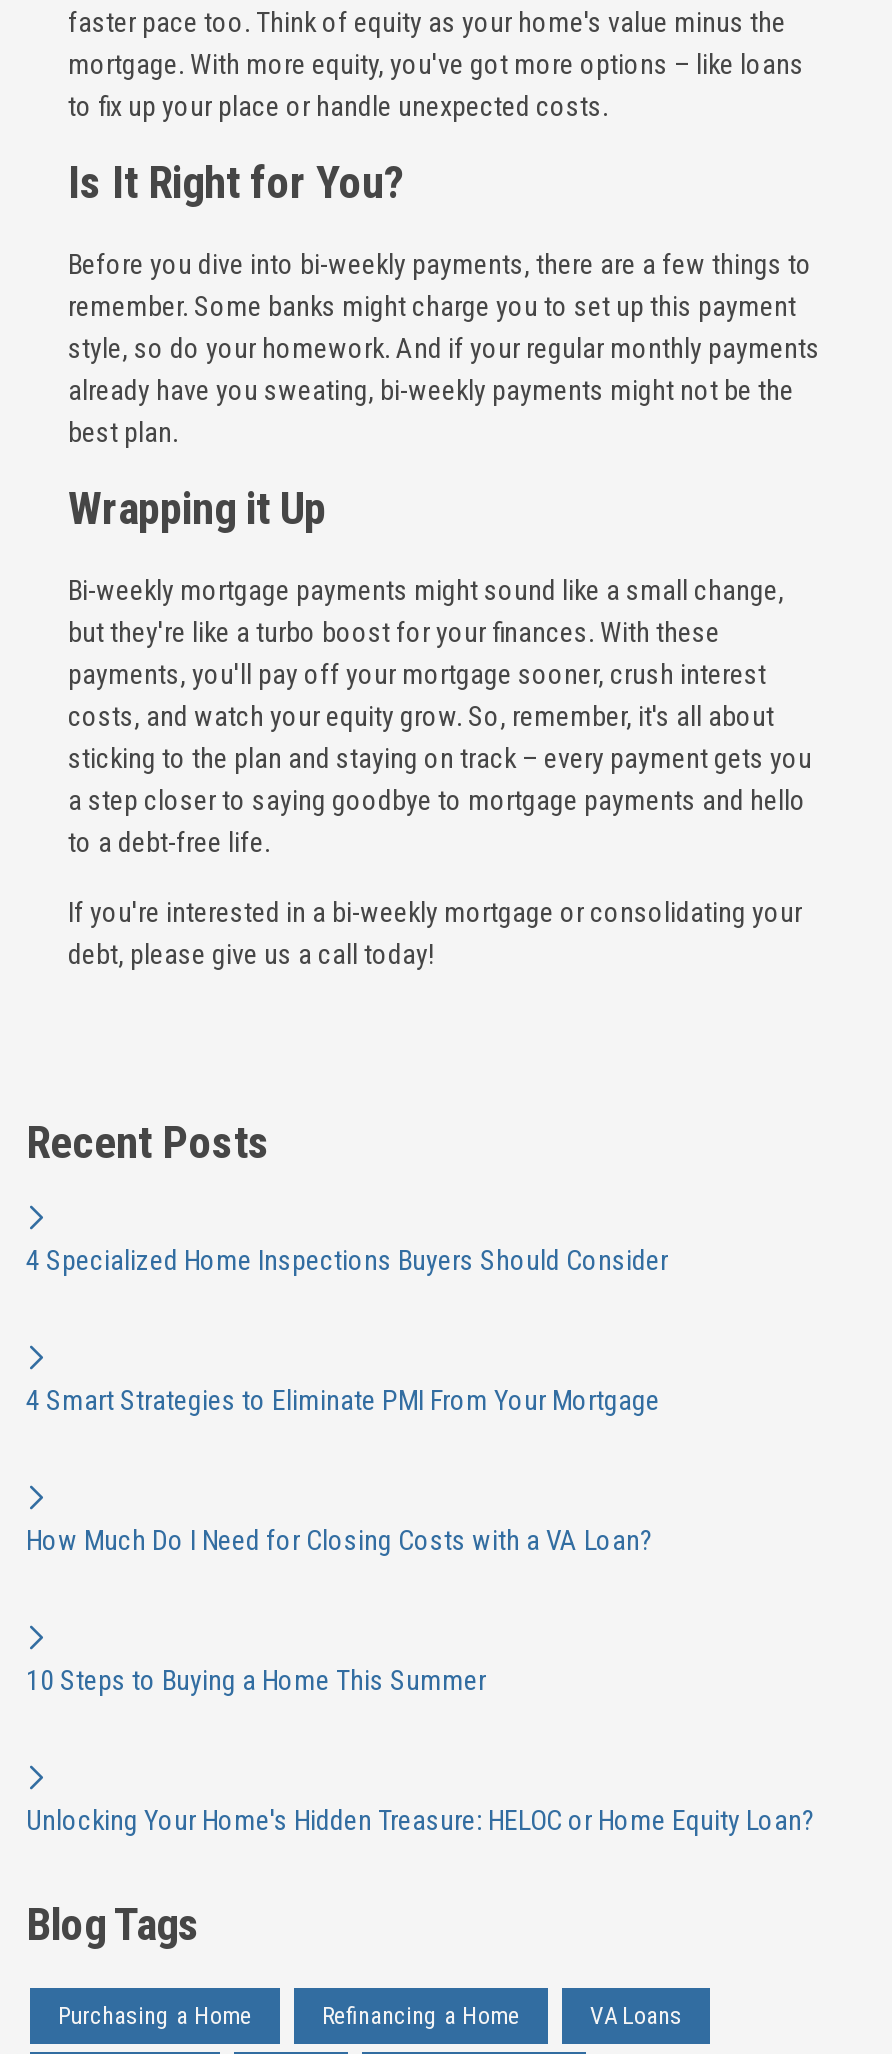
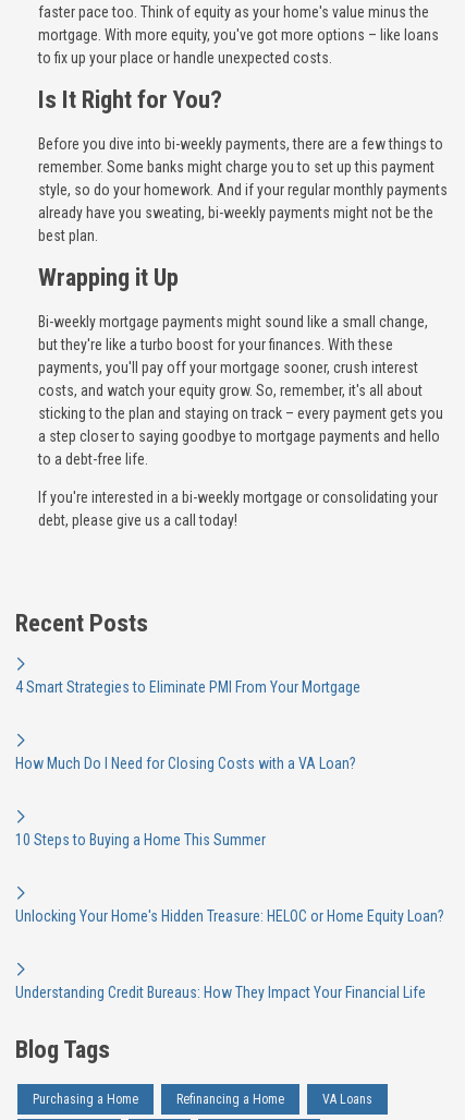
[26,1243,668,1275] 4 Specialized Home Inspections Buyers Should Consider -> none
moved [26,1383,814,1835] -> [15,678,444,924]: 4 Smart Strategies to Eliminate PMI From Your Mortgage | How Much Do I Need for Closing Costs with a VA Loan? | 10 Steps to Buying a Home This Summer | Unlocking Your Home's Hidden Treasure: HELOC or Home Equity Loan?
none -> [15,983,426,1001] Understanding Credit Bureaus: How They Impact Your Financial Life

